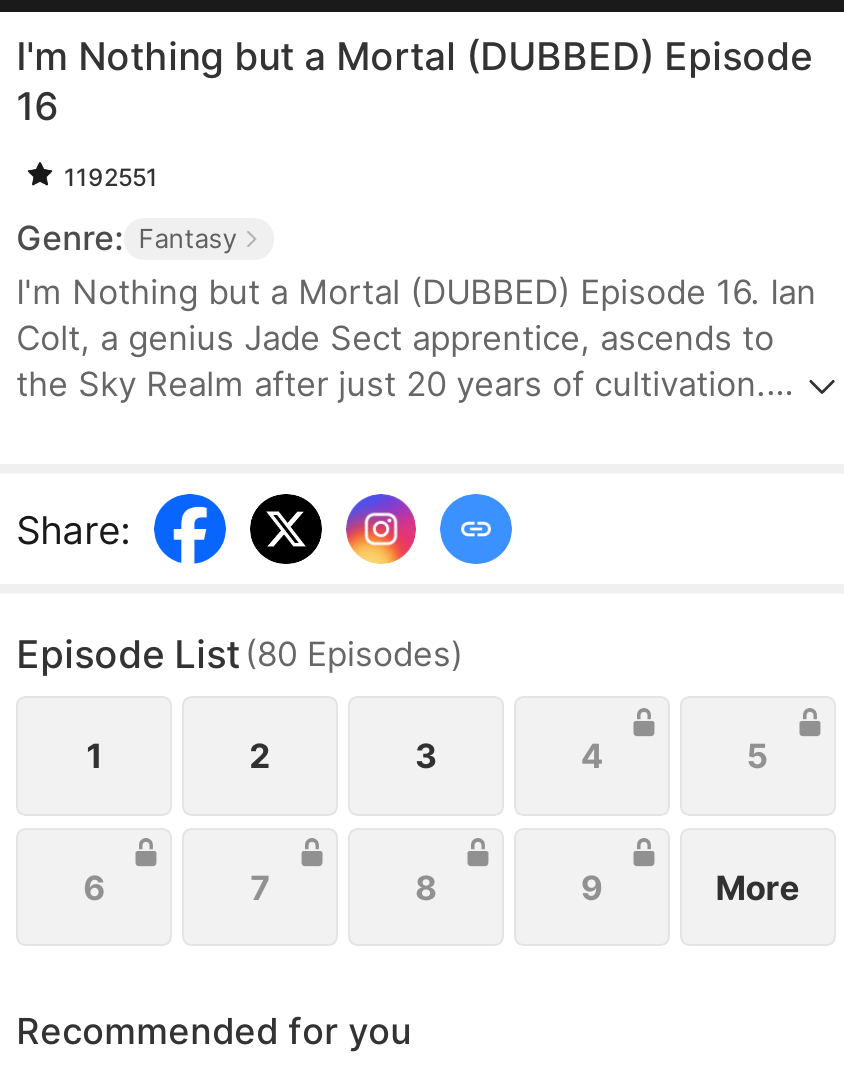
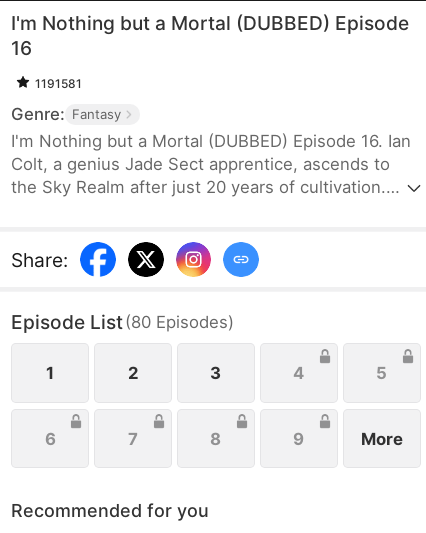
[64,161,158,191] 1192551 -> [35,76,82,91] 1191581

